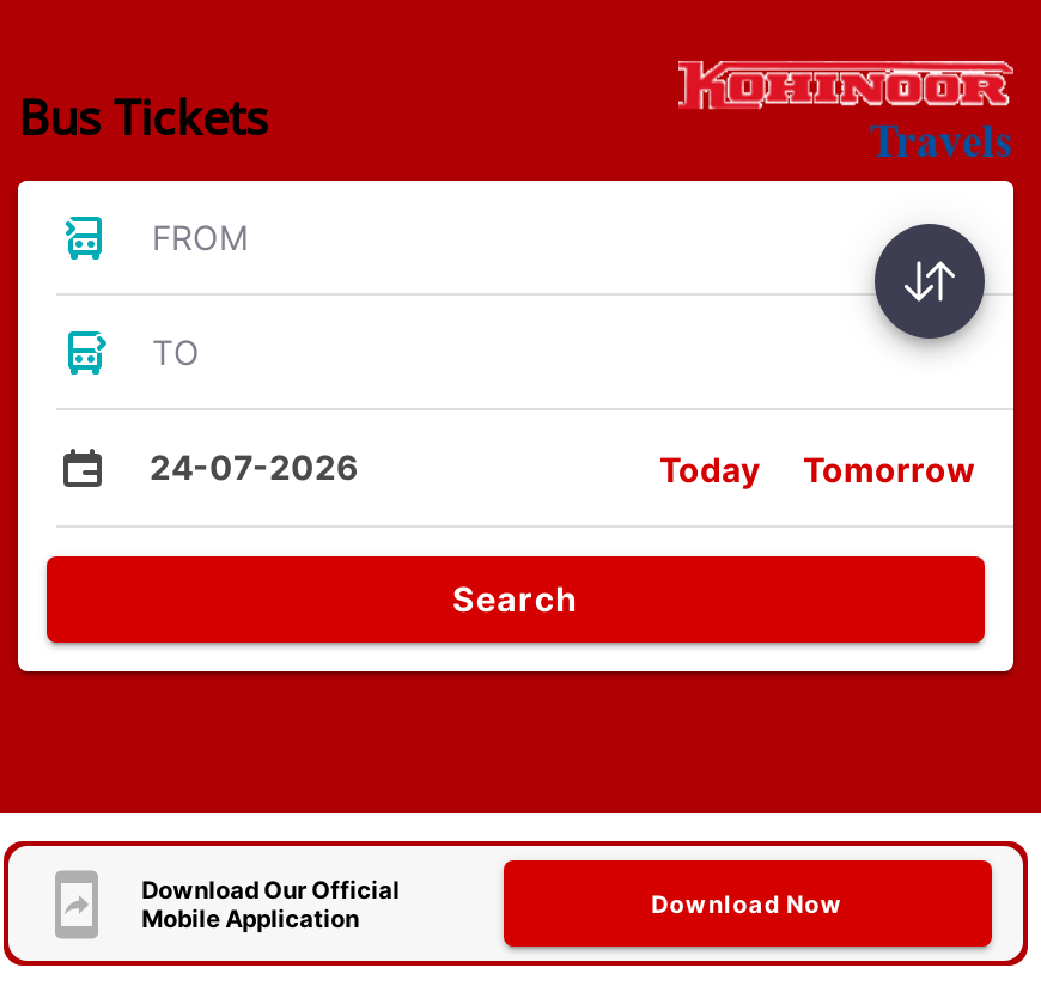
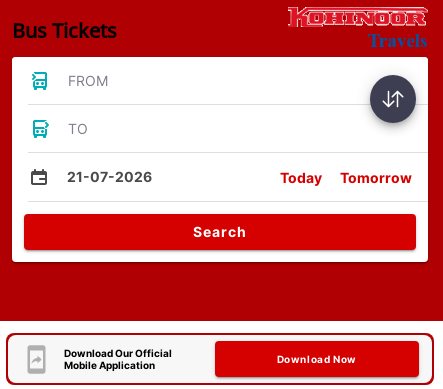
[150,446,358,487] 24-07-2026 -> [67,168,152,185] 21-07-2026

